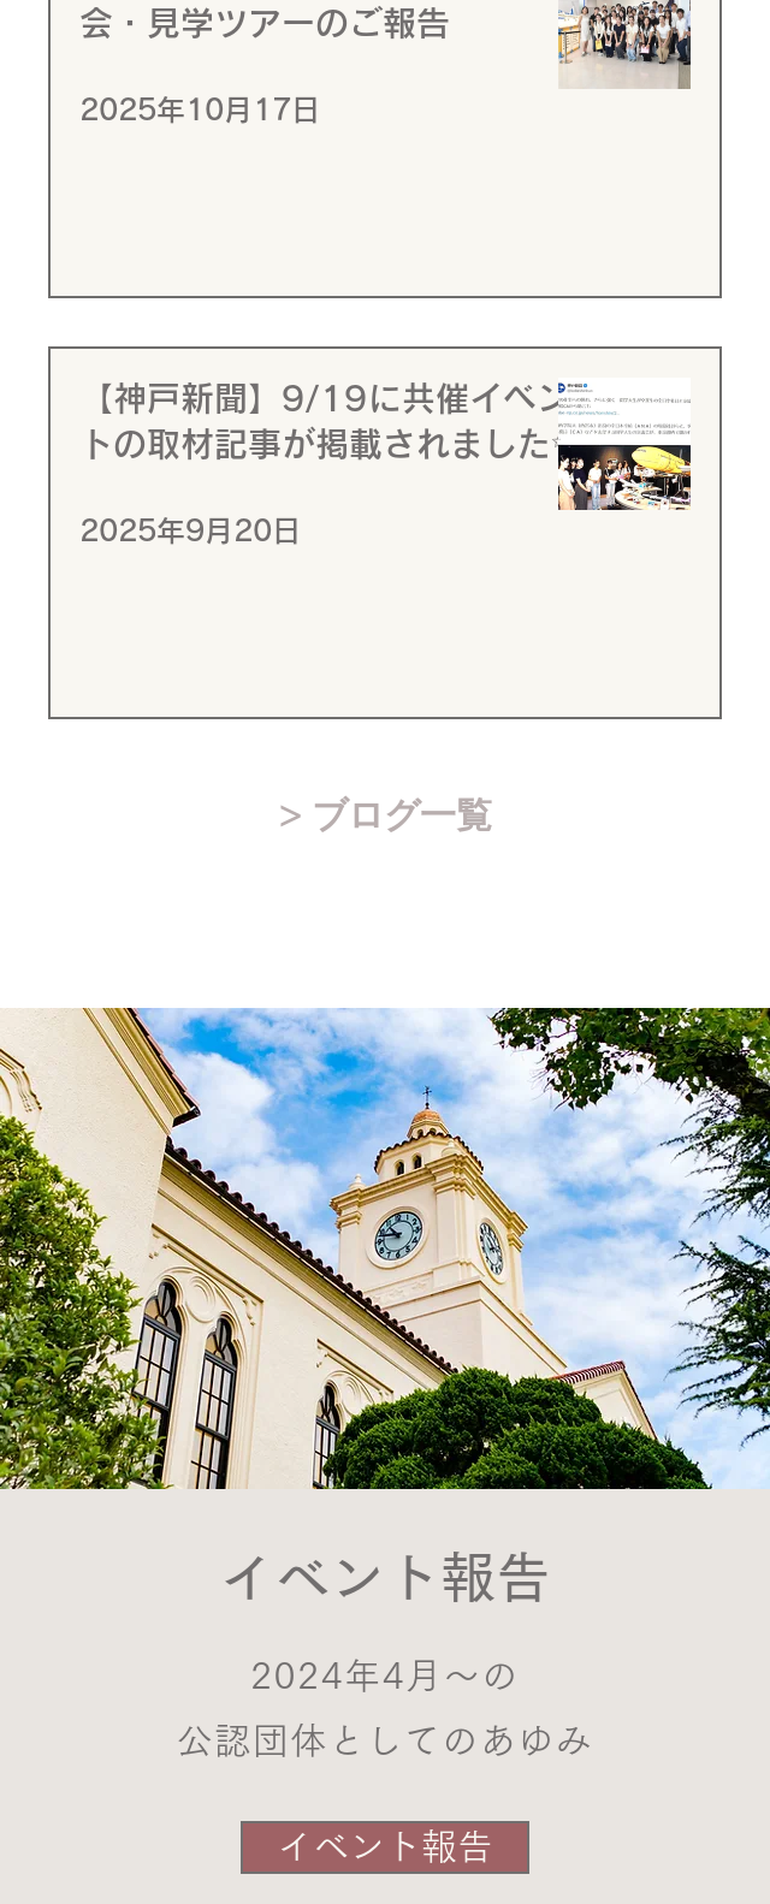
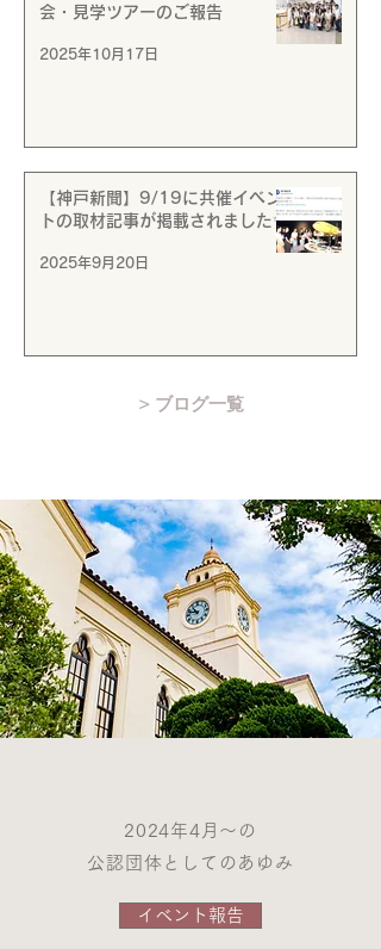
[219,1549,551,1605] イベント報告 -> none

